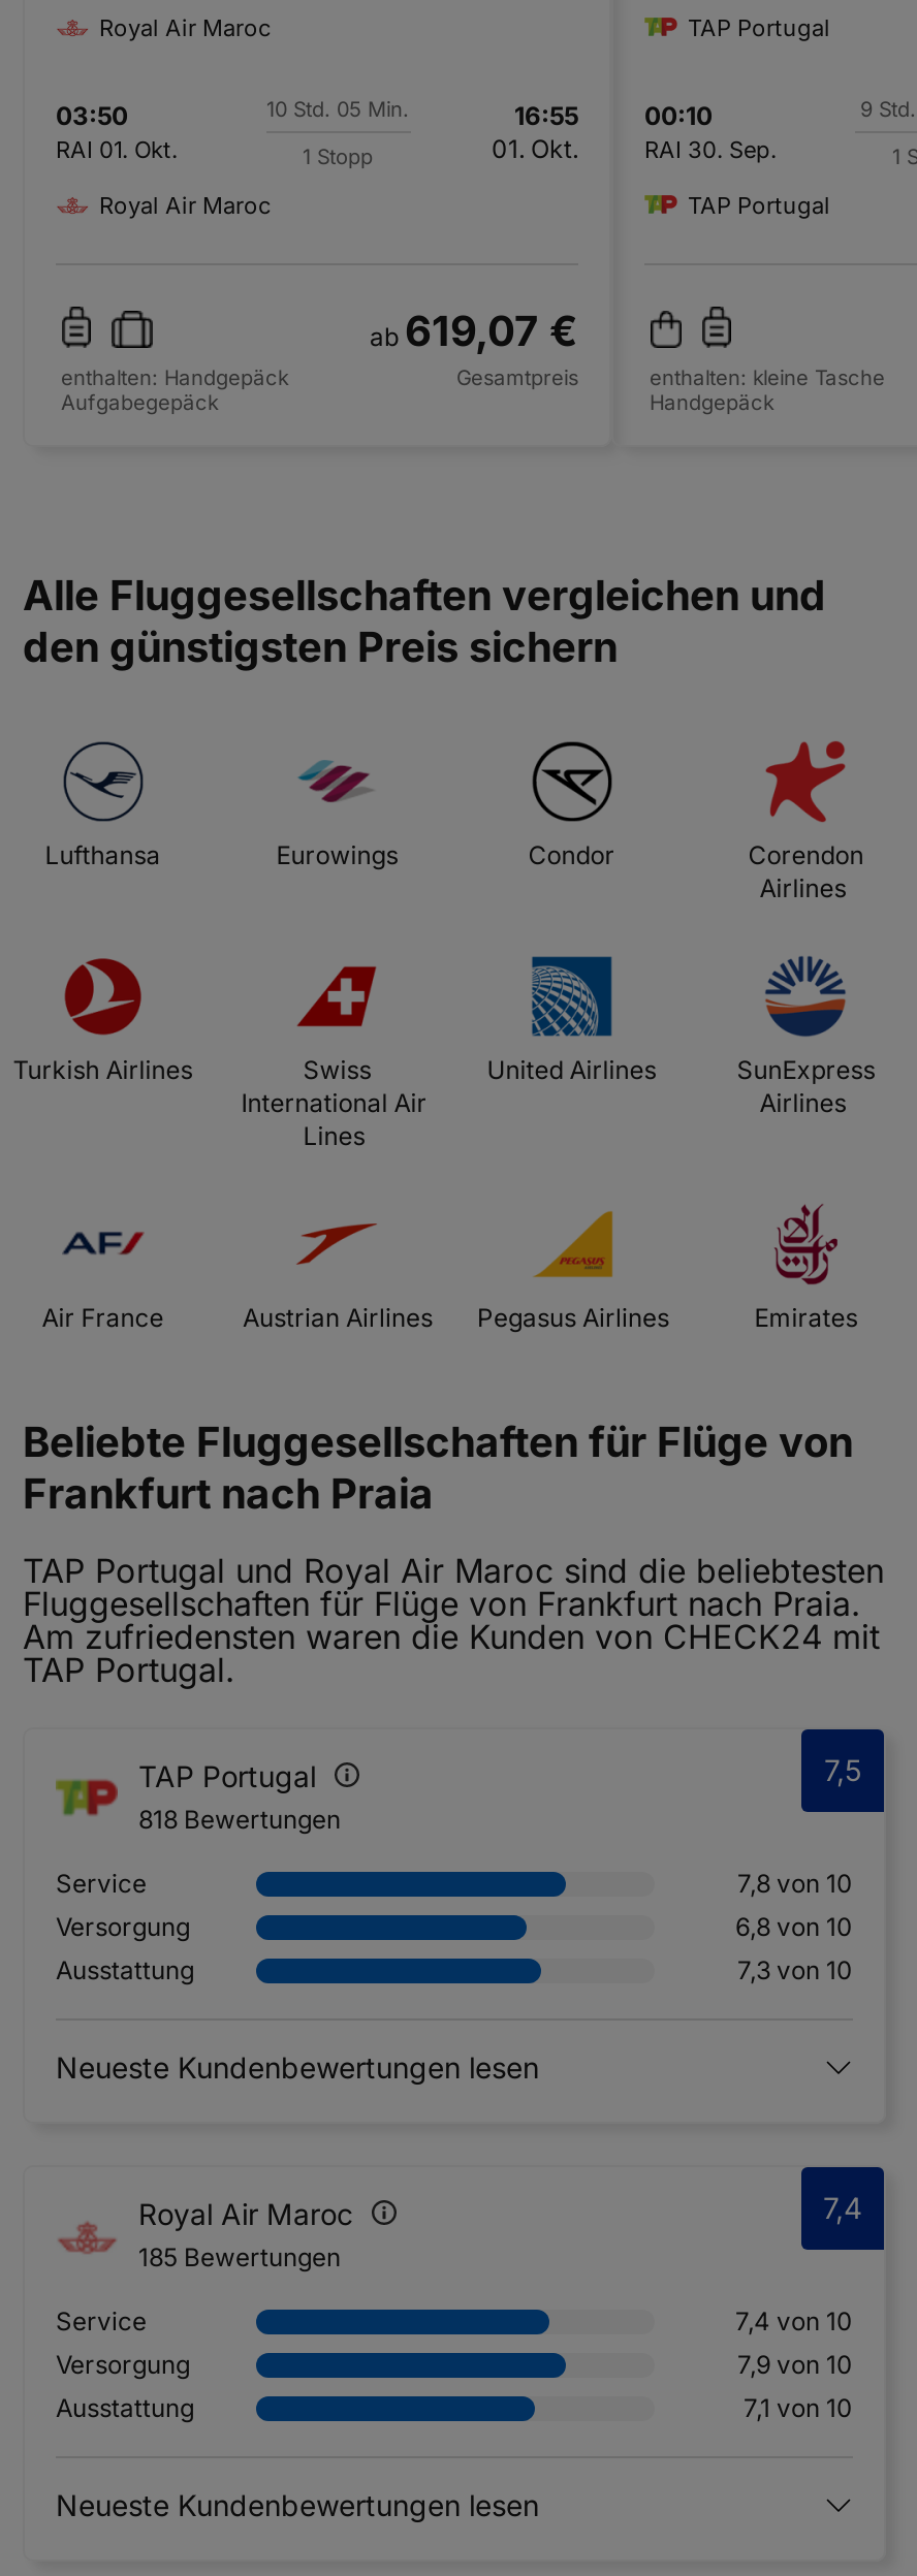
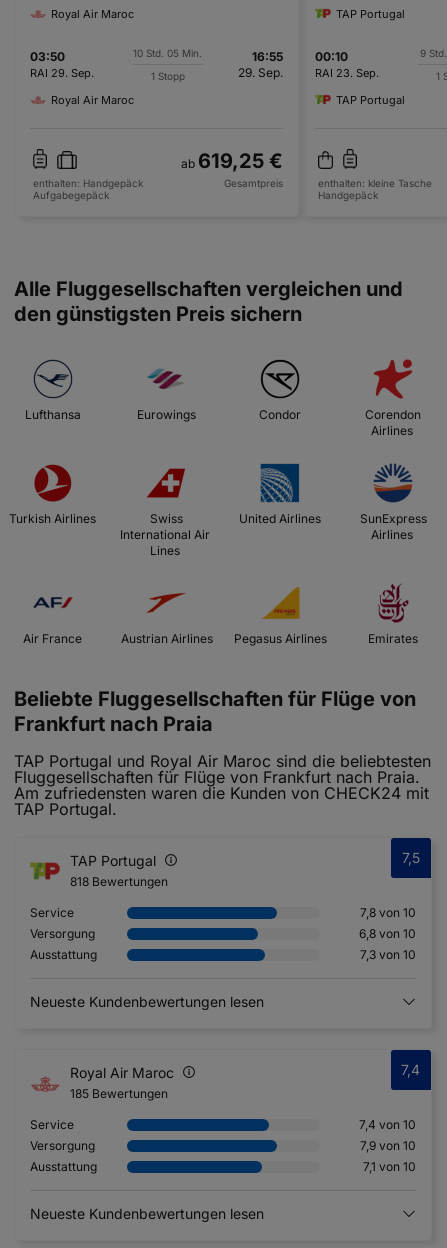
[56,134,178,163] RAI 01. Okt. -> [30,65,94,79] RAI 29. Sep.
[492,132,578,163] 01. Okt. -> [238,64,283,79] 29. Sep.
[644,134,777,163] RAI 30. Sep. -> [315,65,379,79] RAI 23. Sep.
[370,307,578,356] ab 619,07 € -> [181,149,283,173] ab 619,25 €

